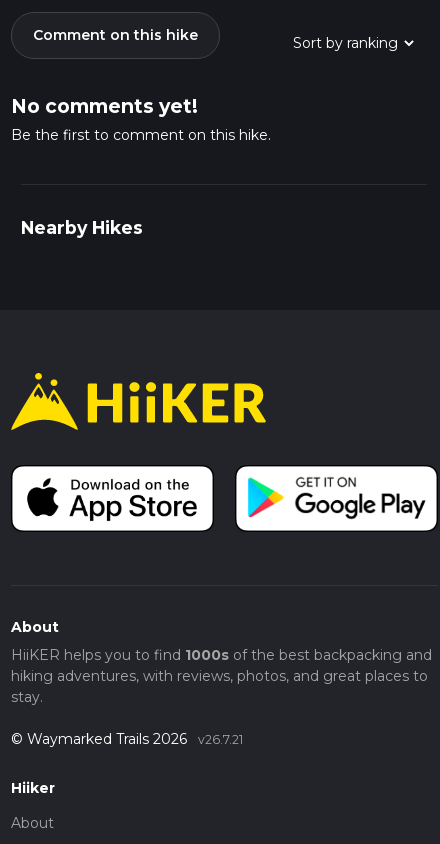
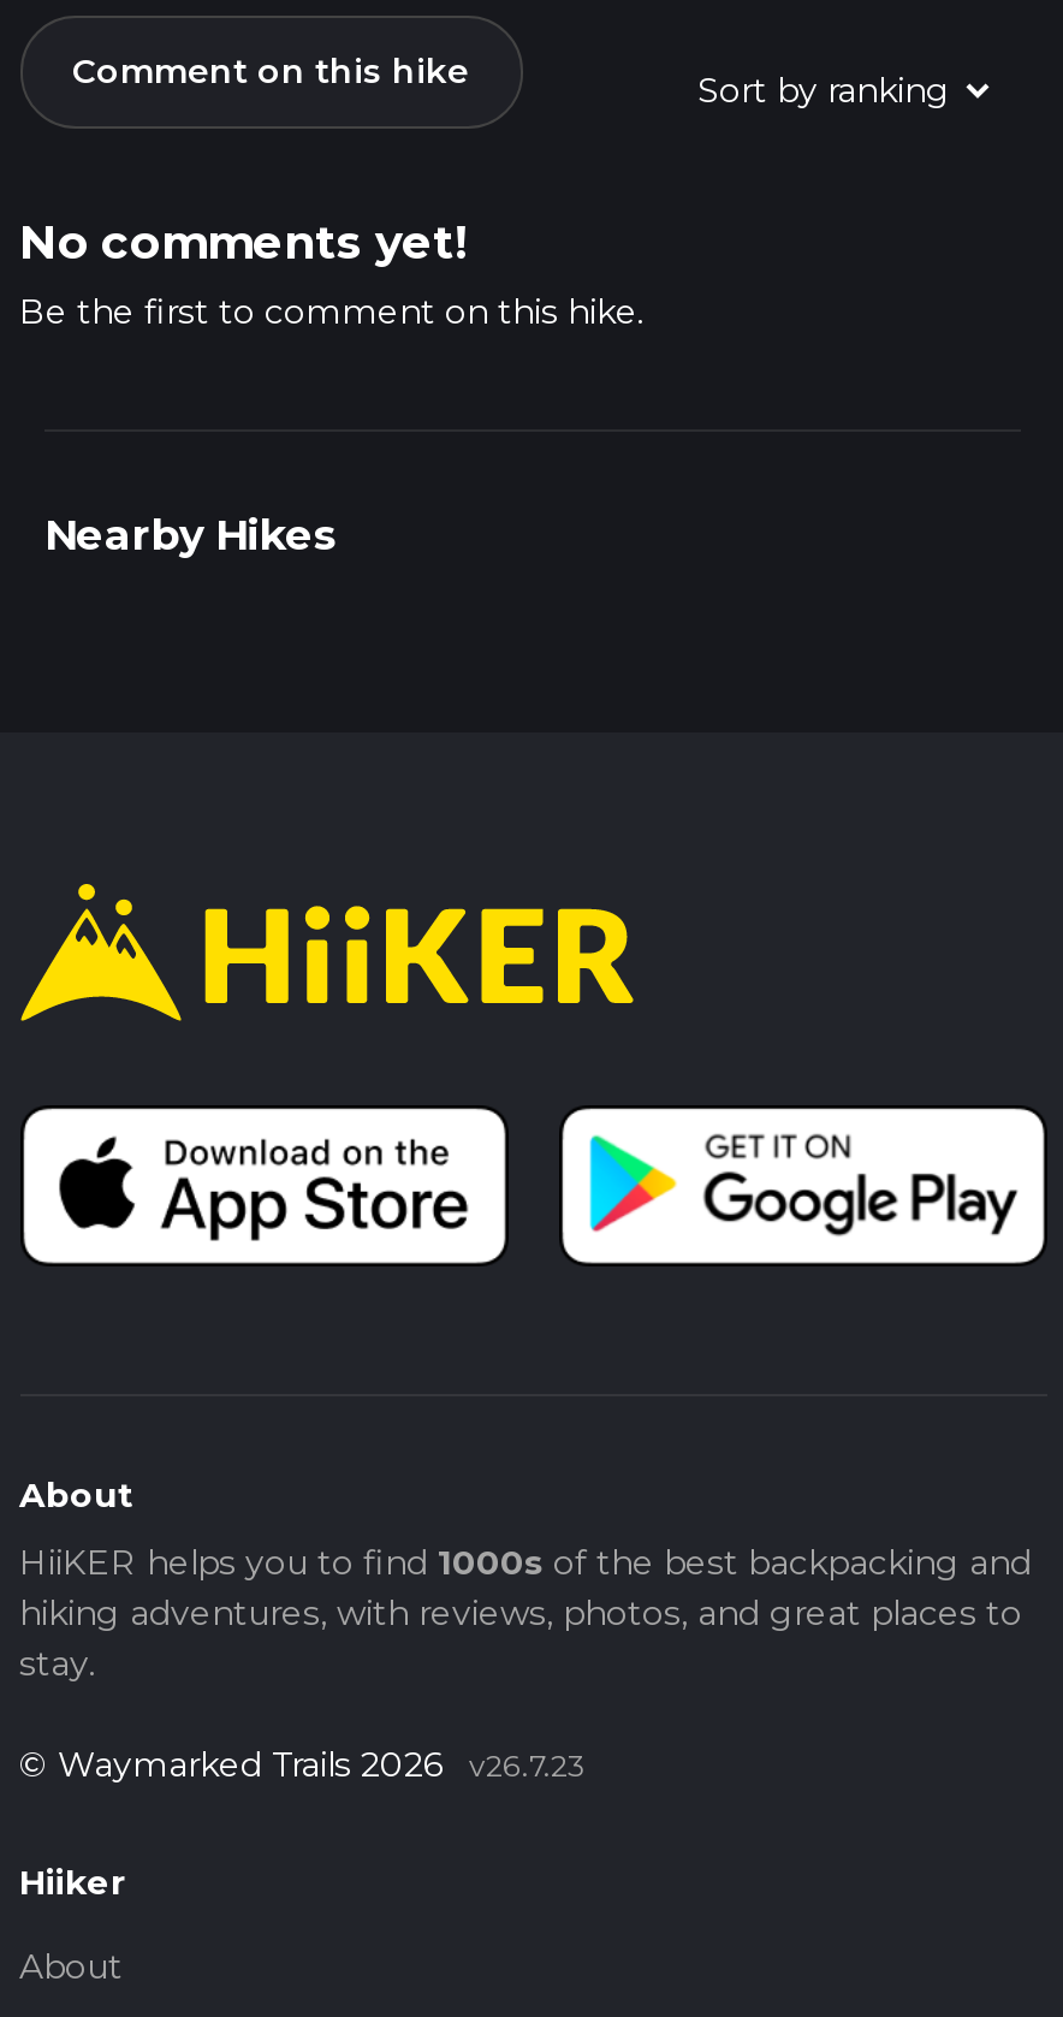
[10,730,242,748] © Waymarked Trails 2026 v26.7.21 -> [19,1744,584,1787] © Waymarked Trails 2026 v26.7.23

